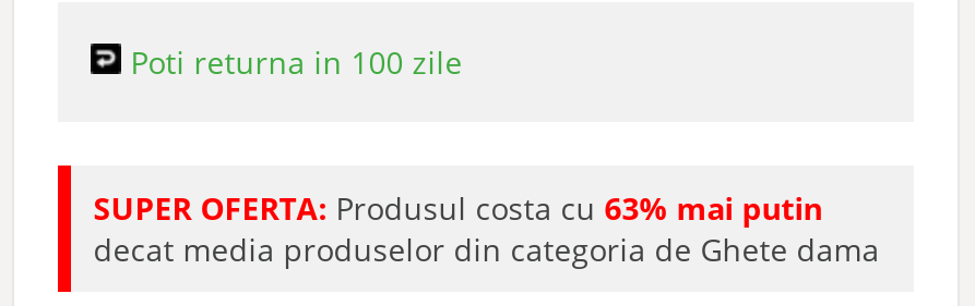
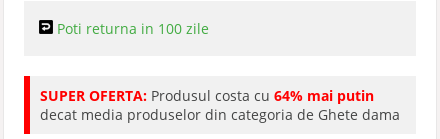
[93,187,823,229] SUPER OFERTA: Produsul costa cu 63% mai putin -> [40,86,374,105] SUPER OFERTA: Produsul costa cu 64% mai putin

